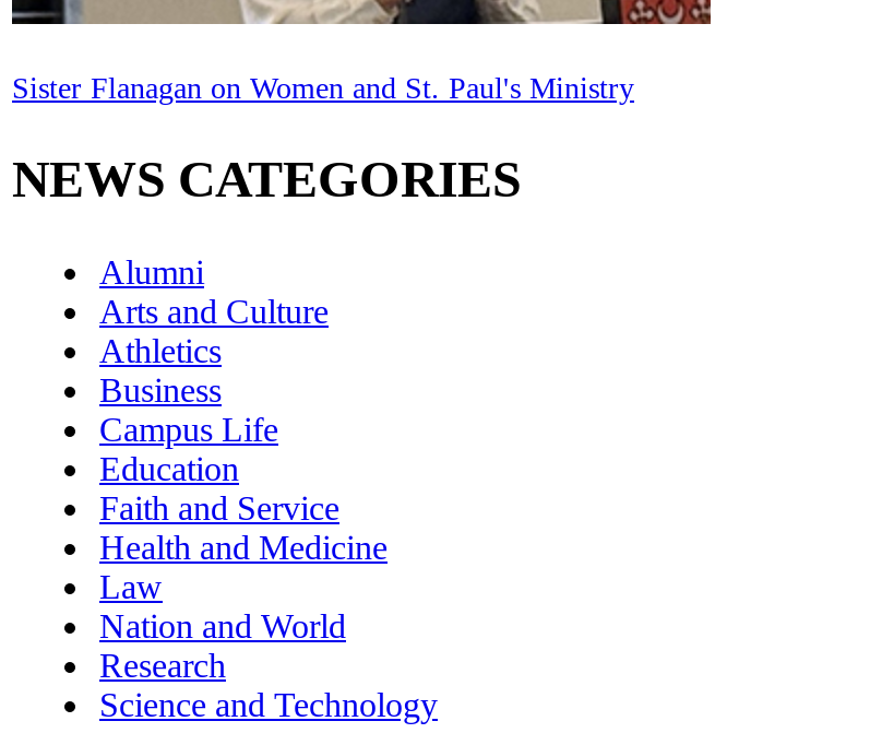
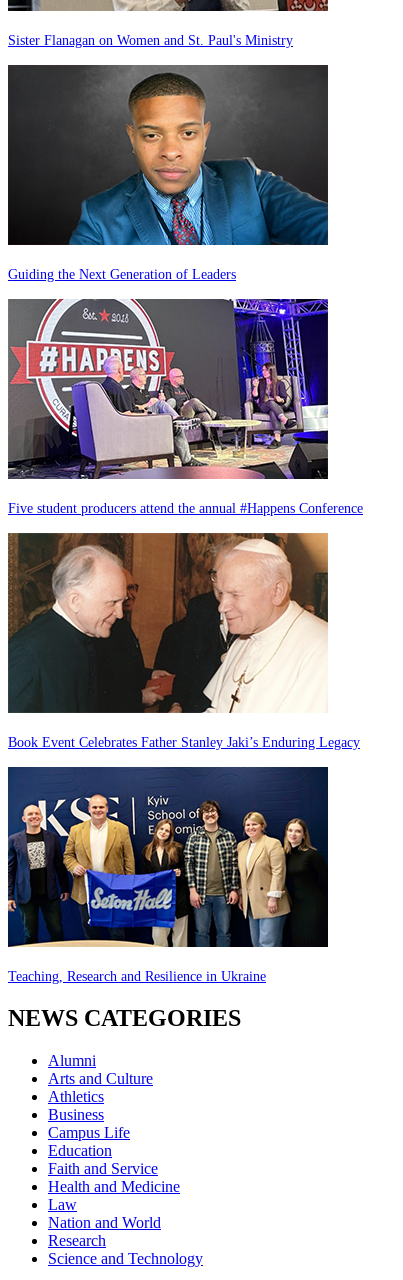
none -> [7,532,360,750] [image] | Book Event Celebrates Father Stanley Jaki’s Enduring Legacy
none -> [7,766,329,984] [image] | Teaching, Research and Resilience in Ukraine
none -> [8,64,329,282] [image] | Guiding the Next Generation of Leaders
none -> [8,290,363,516] [image] | Five student producers attend the annual #Happens Conference

